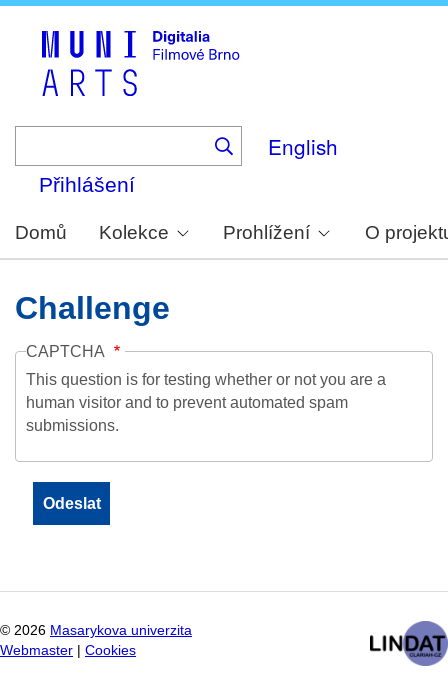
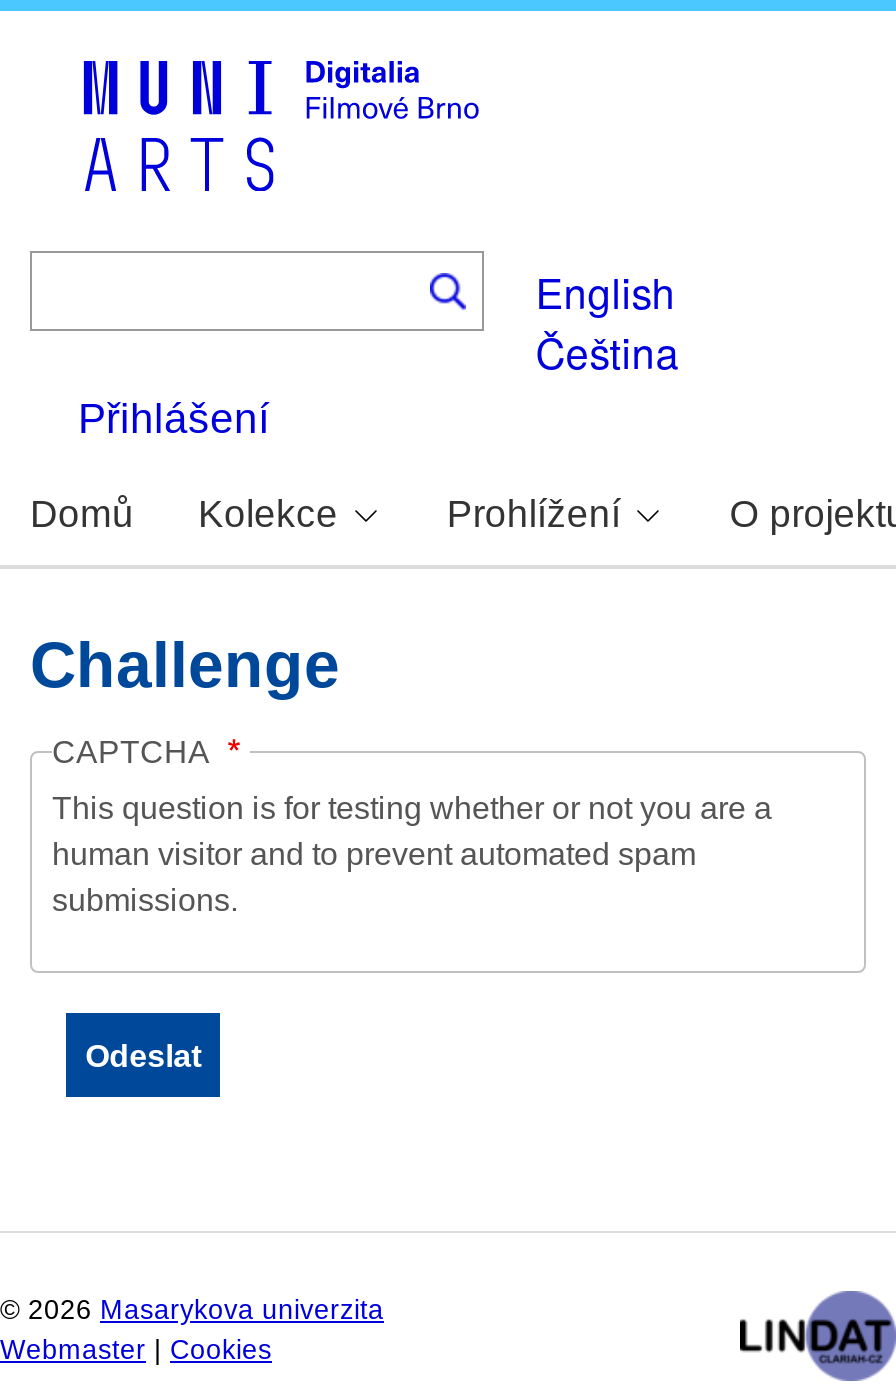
none -> [536,321,680,381] Čeština

